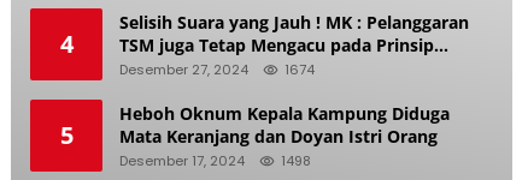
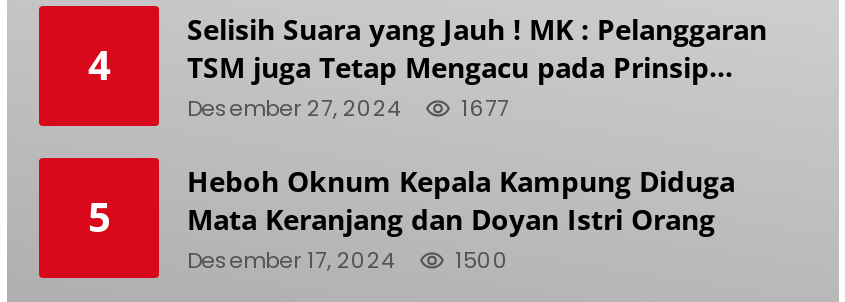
[284,59,315,79] 1674 -> [461,91,509,123] 1677
[119,151,311,170] Desember 17, 2024 1498 -> [187,243,509,275] Desember 17, 2024 1500

